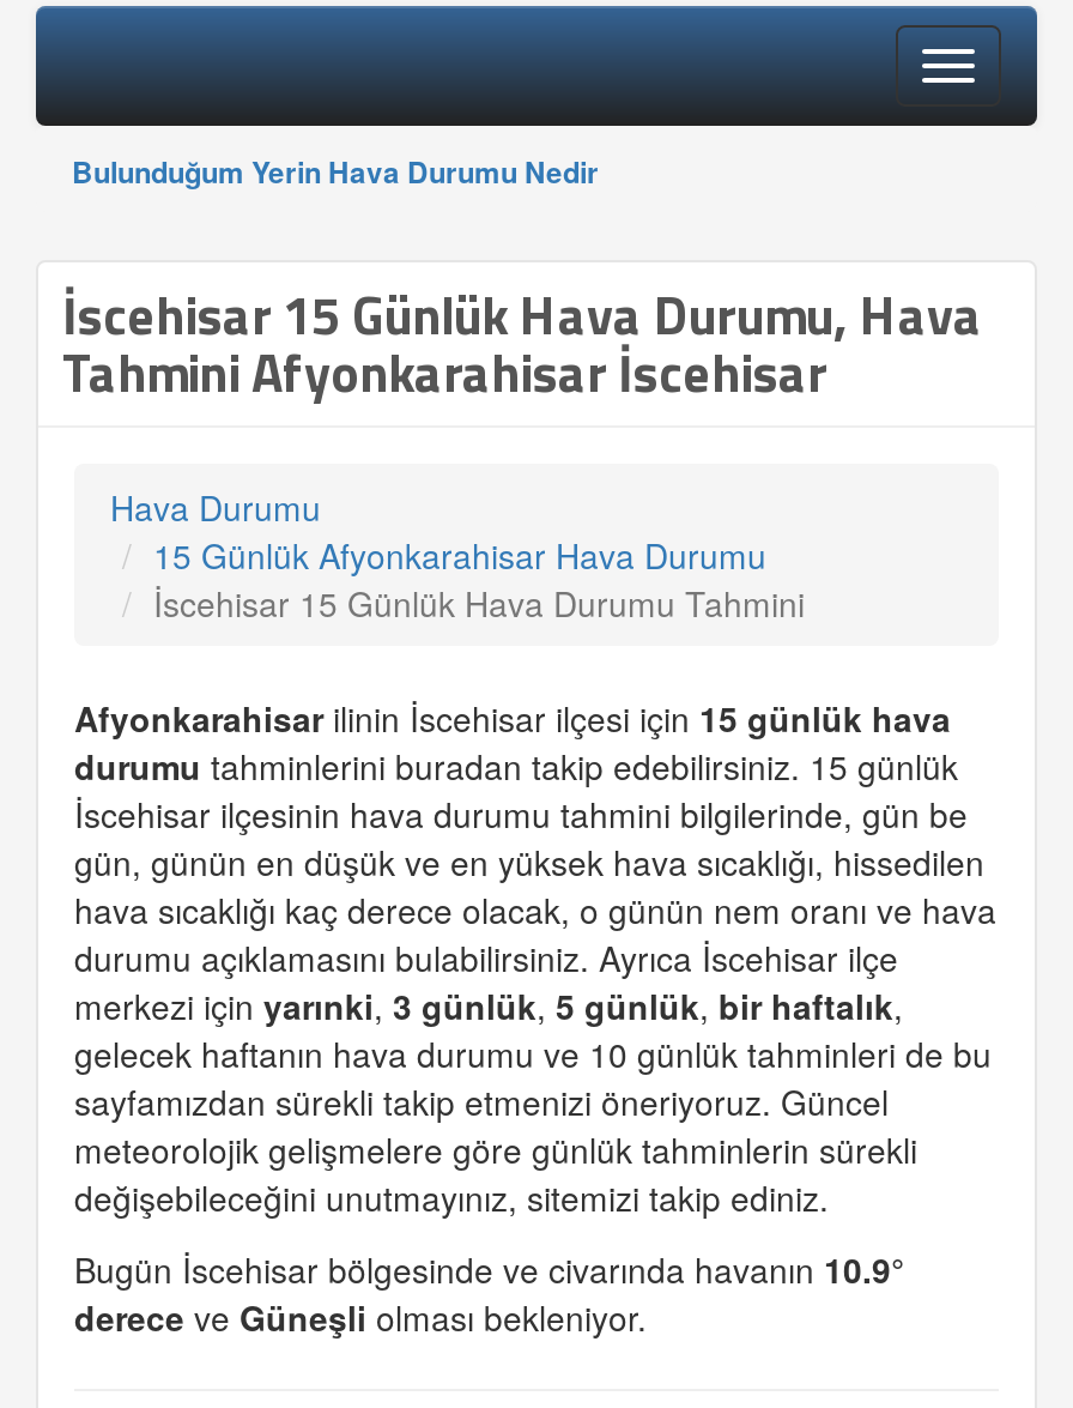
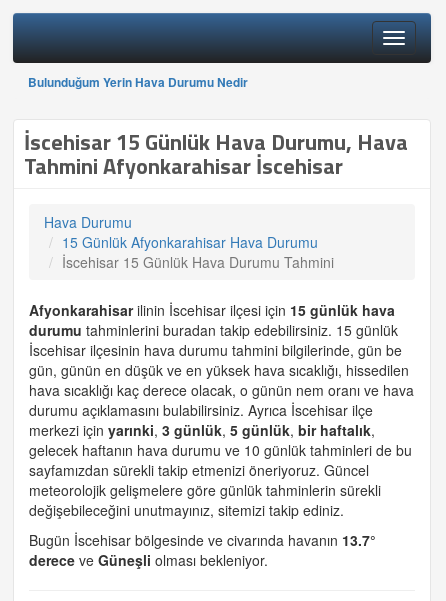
[74,1245,905,1293] Bugün İscehisar bölgesinde ve civarında havanın 10.9° -> [29,530,376,550] Bugün İscehisar bölgesinde ve civarında havanın 13.7°

